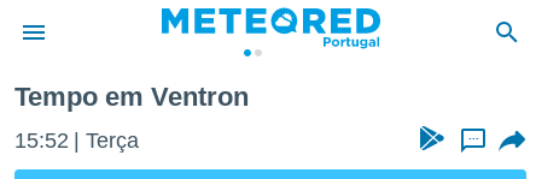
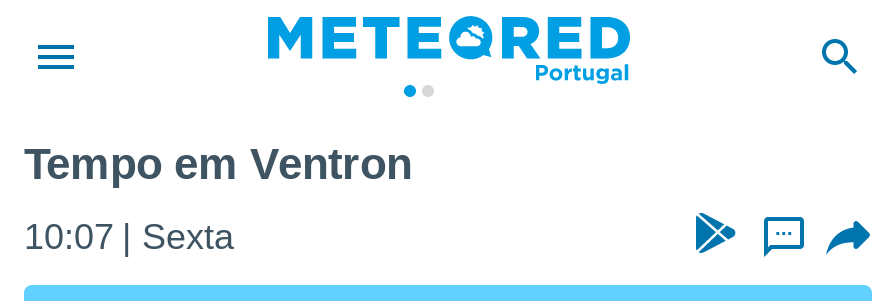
[14,129,139,153] 15:52 Terça -> [24,217,234,257] 10:07 Sexta

